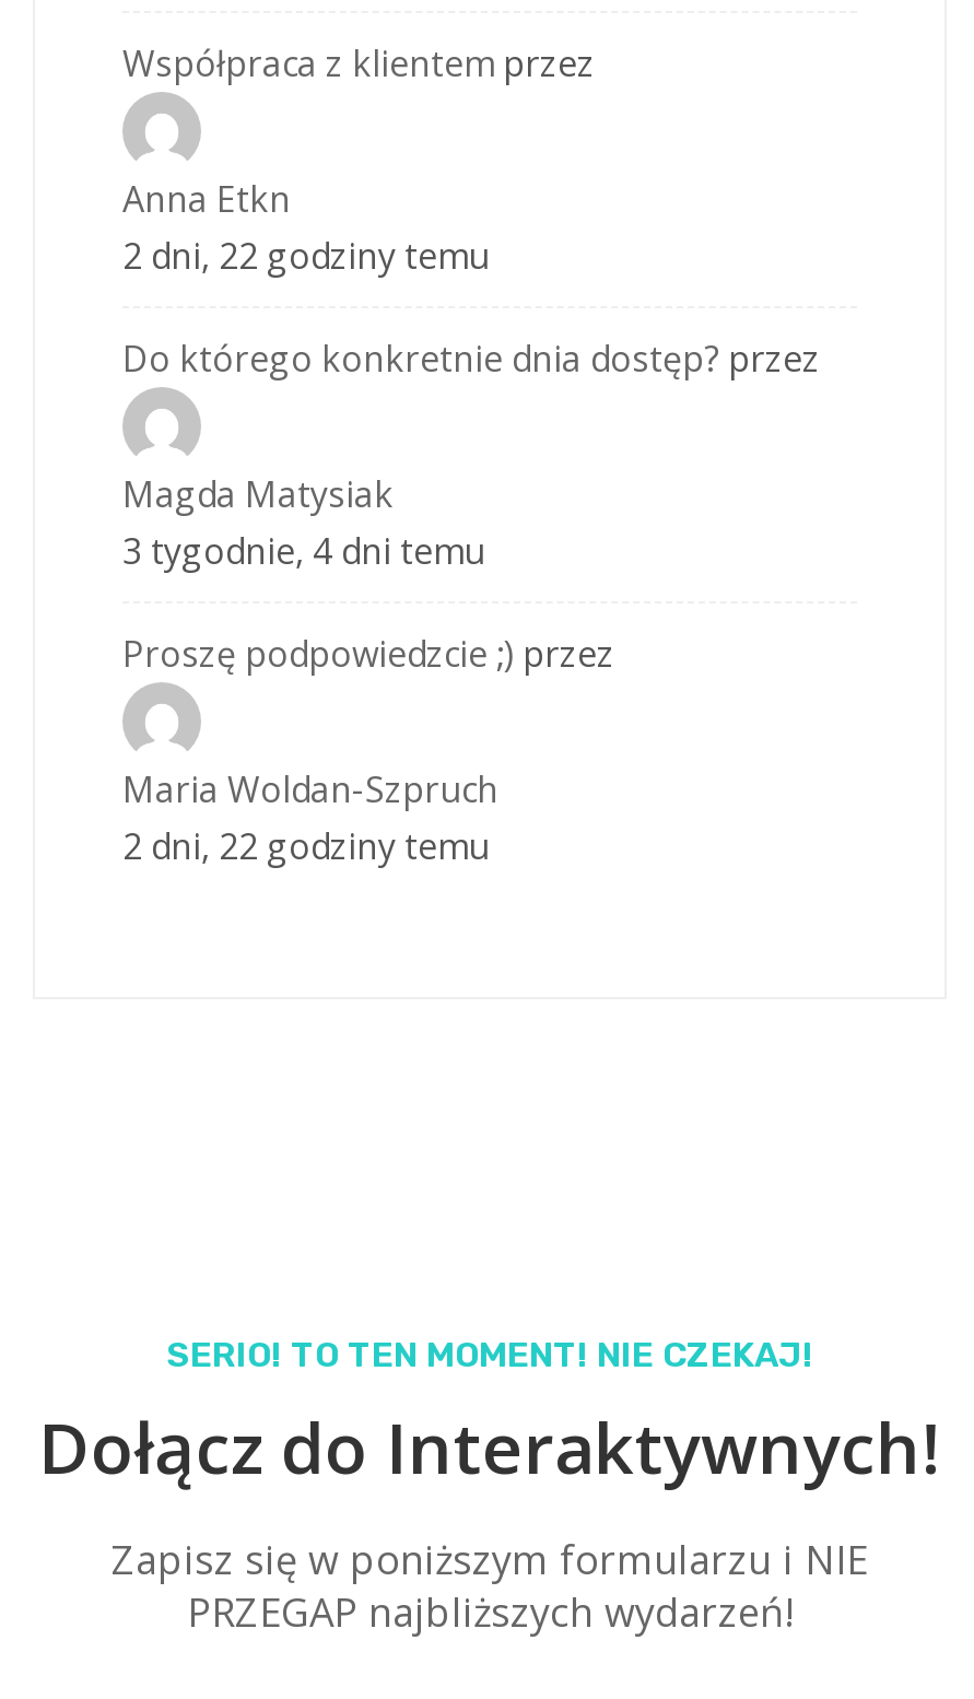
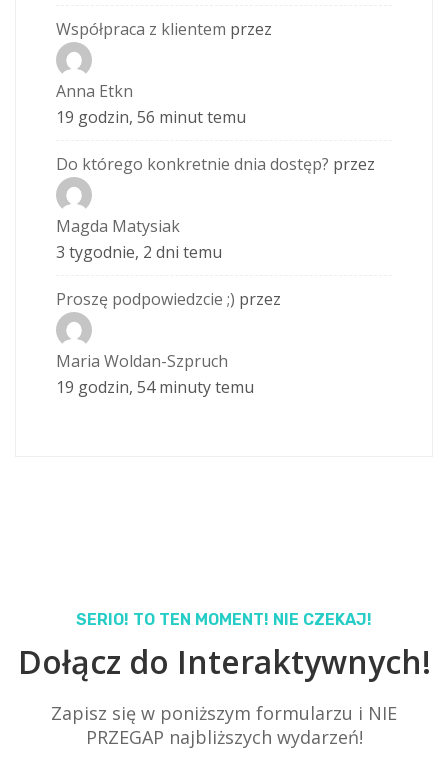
[122,233,490,281] 2 dni, 22 godziny temu -> [56,106,246,128] 19 godzin, 56 minut temu
[122,528,485,576] 3 tygodnie, 4 dni temu -> [56,241,222,263] 3 tygodnie, 2 dni temu
[122,823,490,871] 2 dni, 22 godziny temu -> [56,376,254,398] 19 godzin, 54 minuty temu

